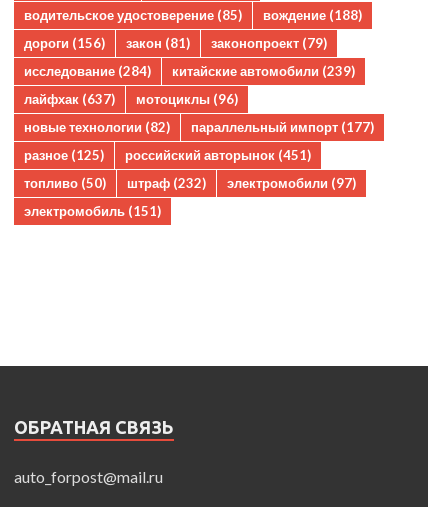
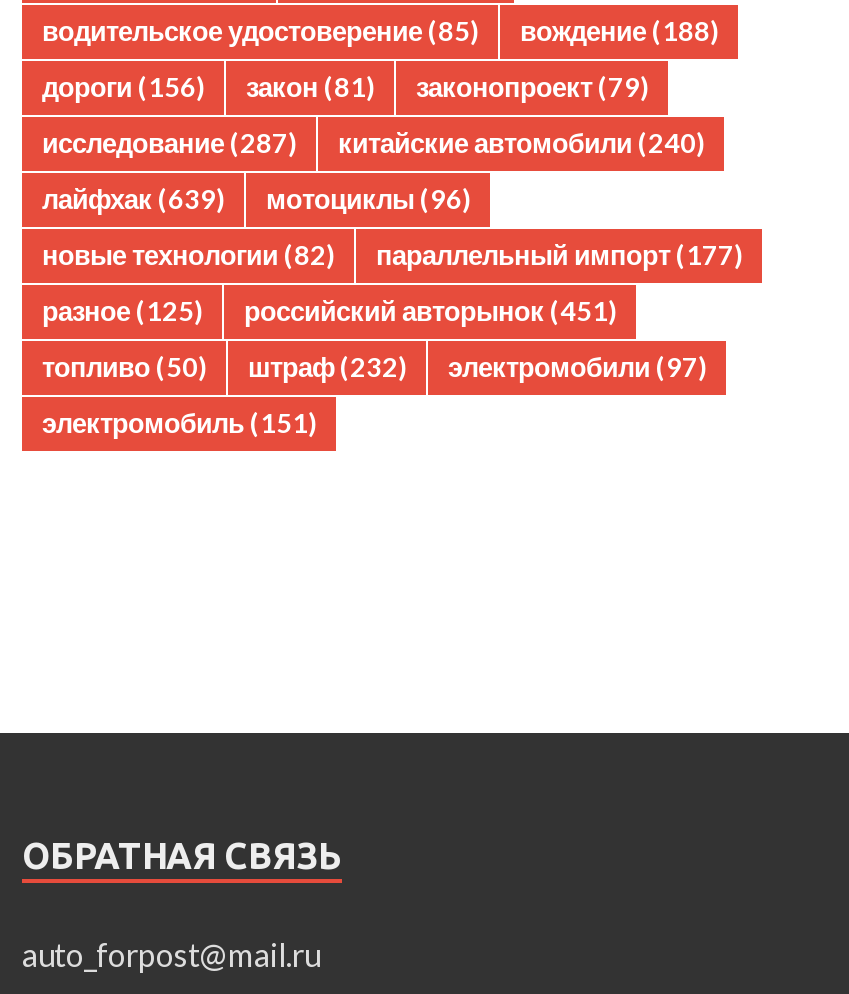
[24,63,151,79] исследование (284) -> [42,126,296,158] исследование (287)
[172,63,355,79] китайские автомобили (239) -> [338,126,704,158] китайские автомобили (240)
[24,91,238,107] лайфхак (637) мотоциклы (96) -> [42,182,470,214] лайфхак (639) мотоциклы (96)

